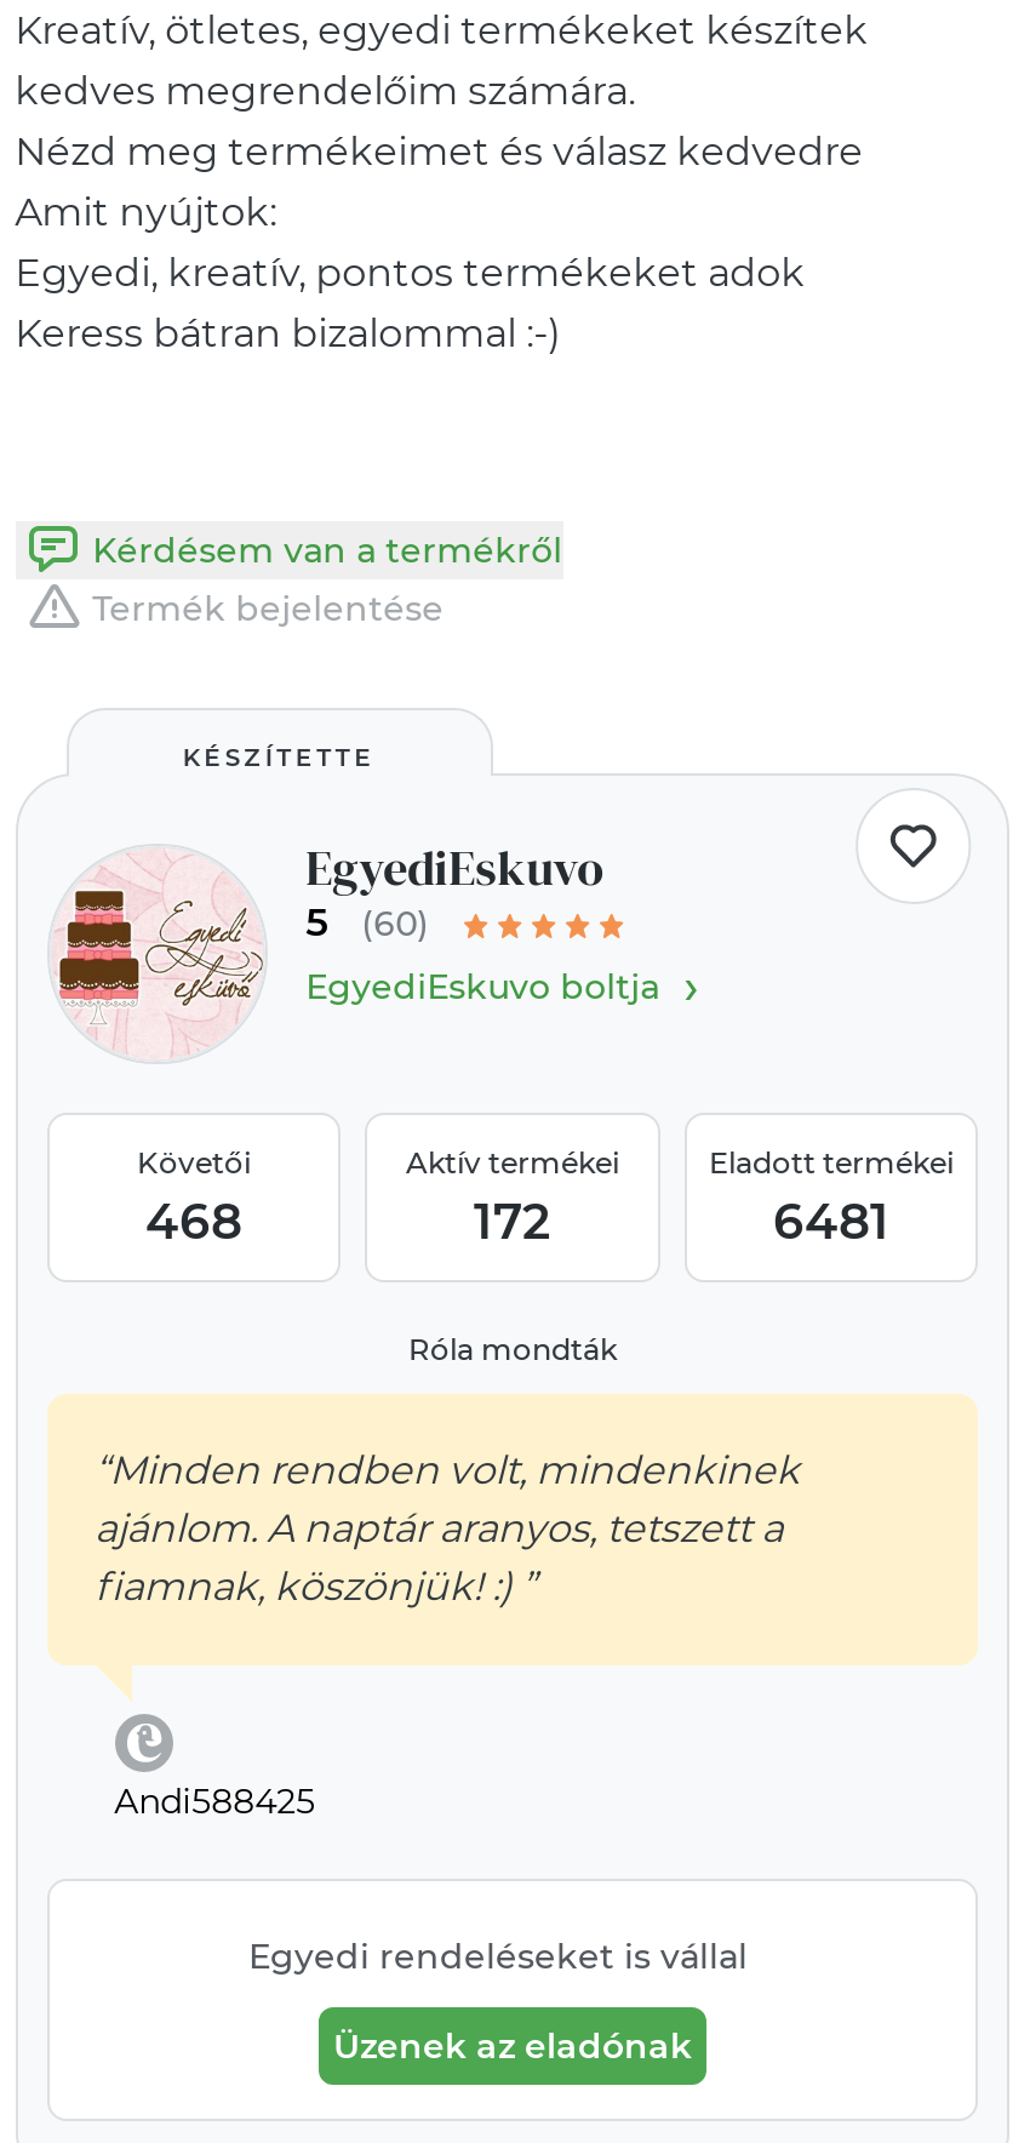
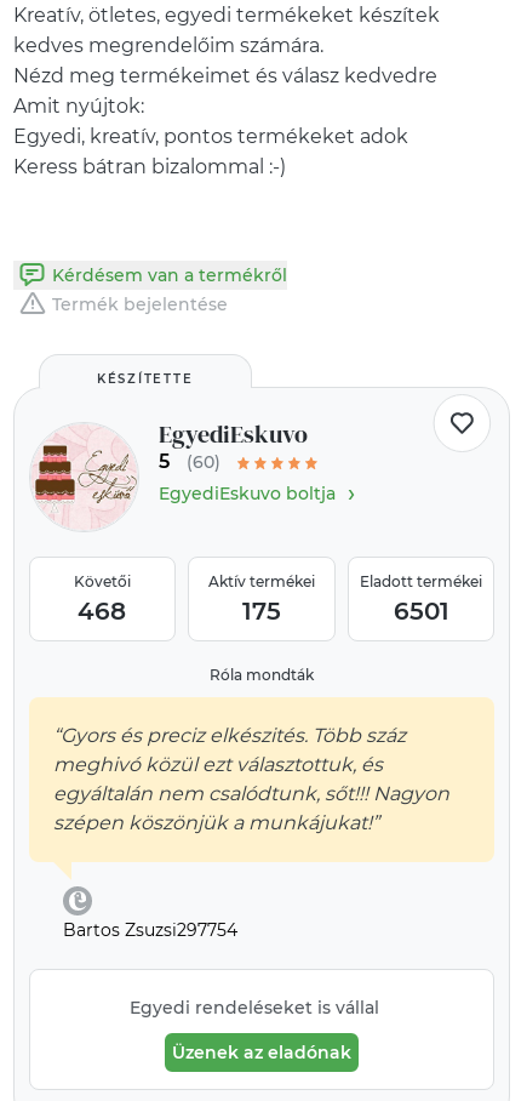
[474,1193,551,1251] 172 -> [242,597,281,626] 175
[773,1193,889,1251] 6481 -> [393,597,449,626] 6501
[95,1447,800,1610] “Minden rendben volt, mindenkinek | ajánlom. A naptár aranyos, tetszett a | fiamnak, köszönjük! :) ” -> [53,724,449,834] “Gyors és preciz elkészités. Több száz | meghivó közül ezt választottuk, és | egyáltalán nem csalódtunk, sőt!!! Nagyon | szépen köszönjük a munkájukat!”
[114,1779,316,1823] Andi588425 -> [63,919,237,941] Bartos Zsuzsi297754

